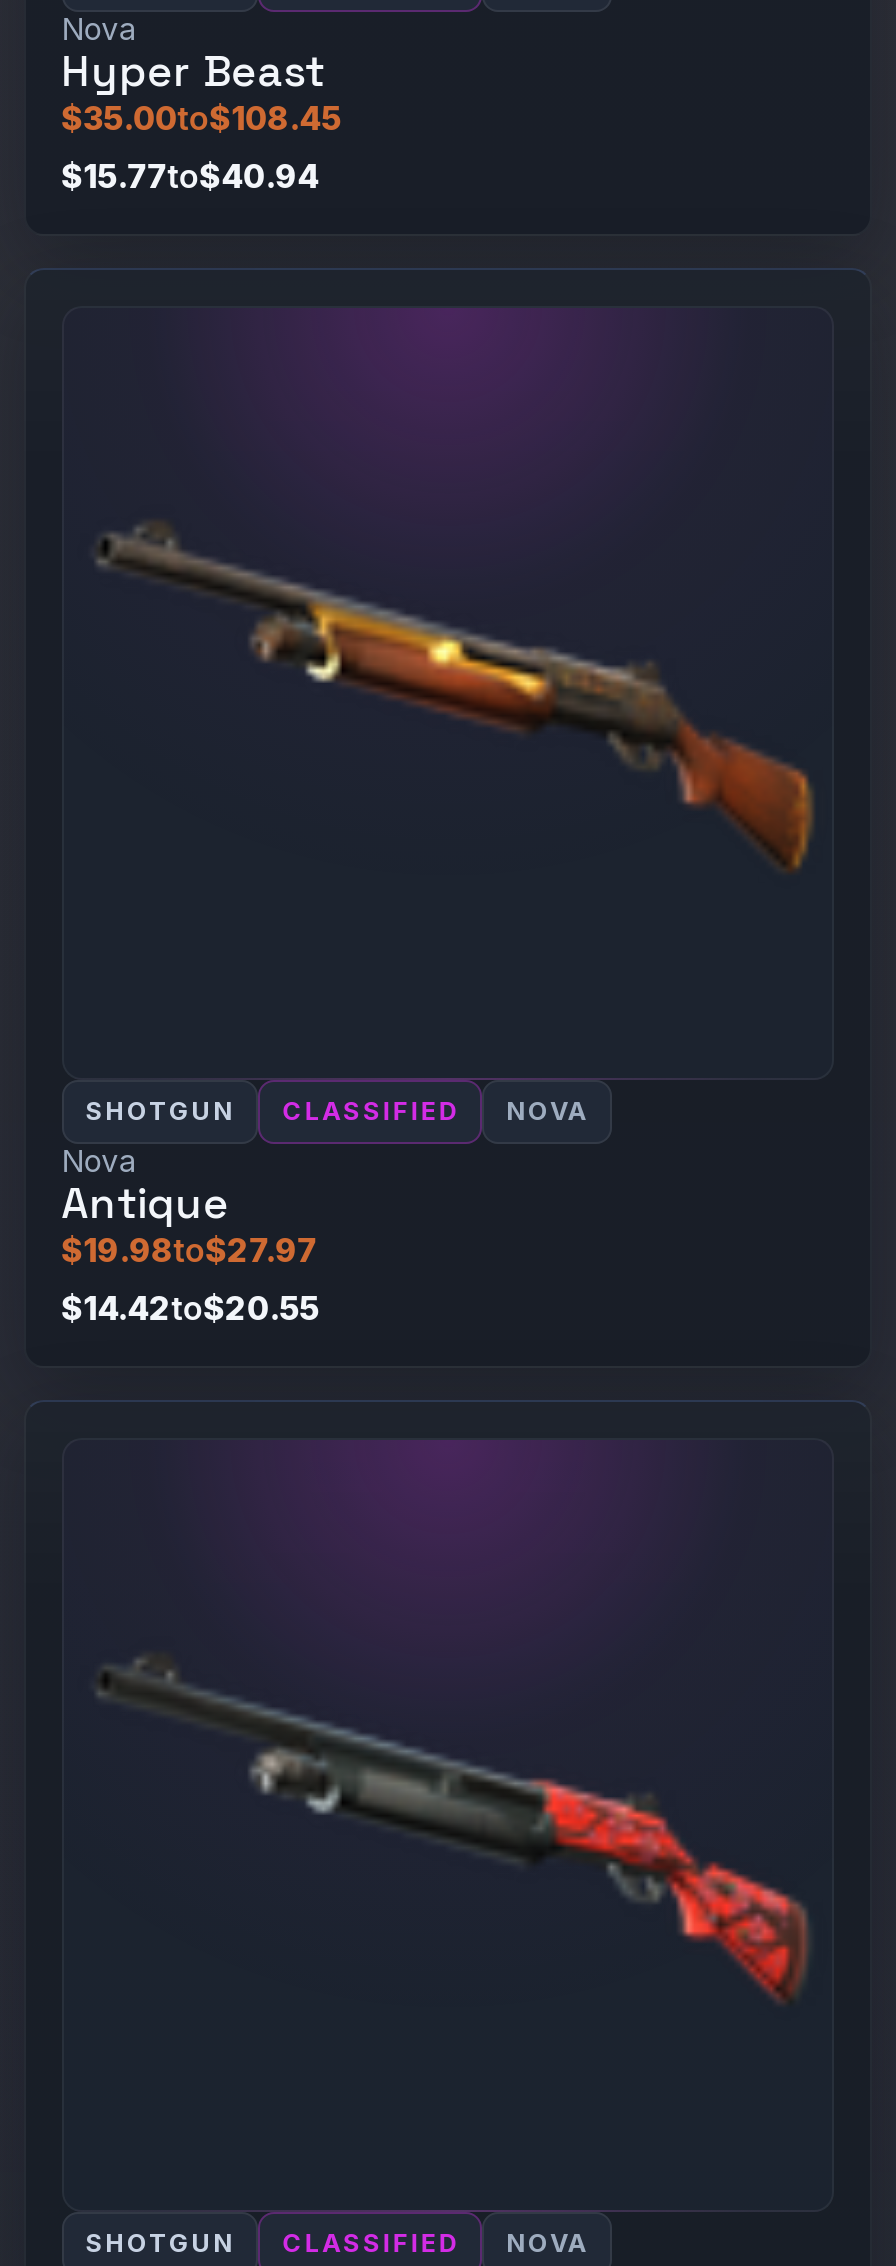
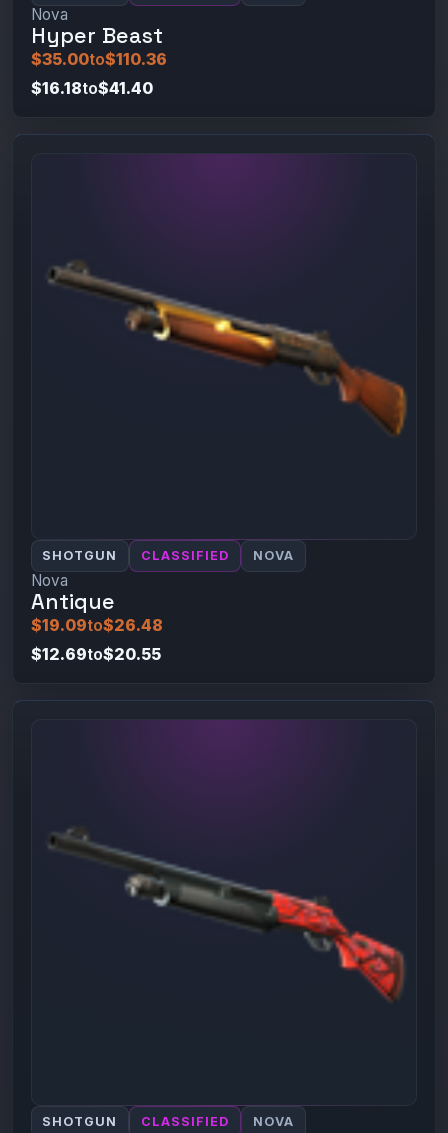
[61,98,341,138] $35.00to$108.45 -> [31,49,167,69] $35.00to$110.36
[61,156,319,196] $15.77to$40.94 -> [31,78,153,98] $16.18to$41.40
[61,1230,317,1270] $19.98to$27.97 -> [31,615,163,635] $19.09to$26.48
[61,1287,319,1327] $14.42to$20.55 -> [31,643,161,663] $12.69to$20.55

